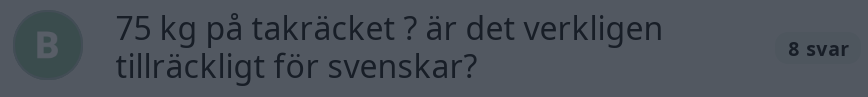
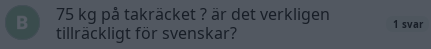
[788,35,848,61] 8 svar -> [393,18,423,31] 1 svar

